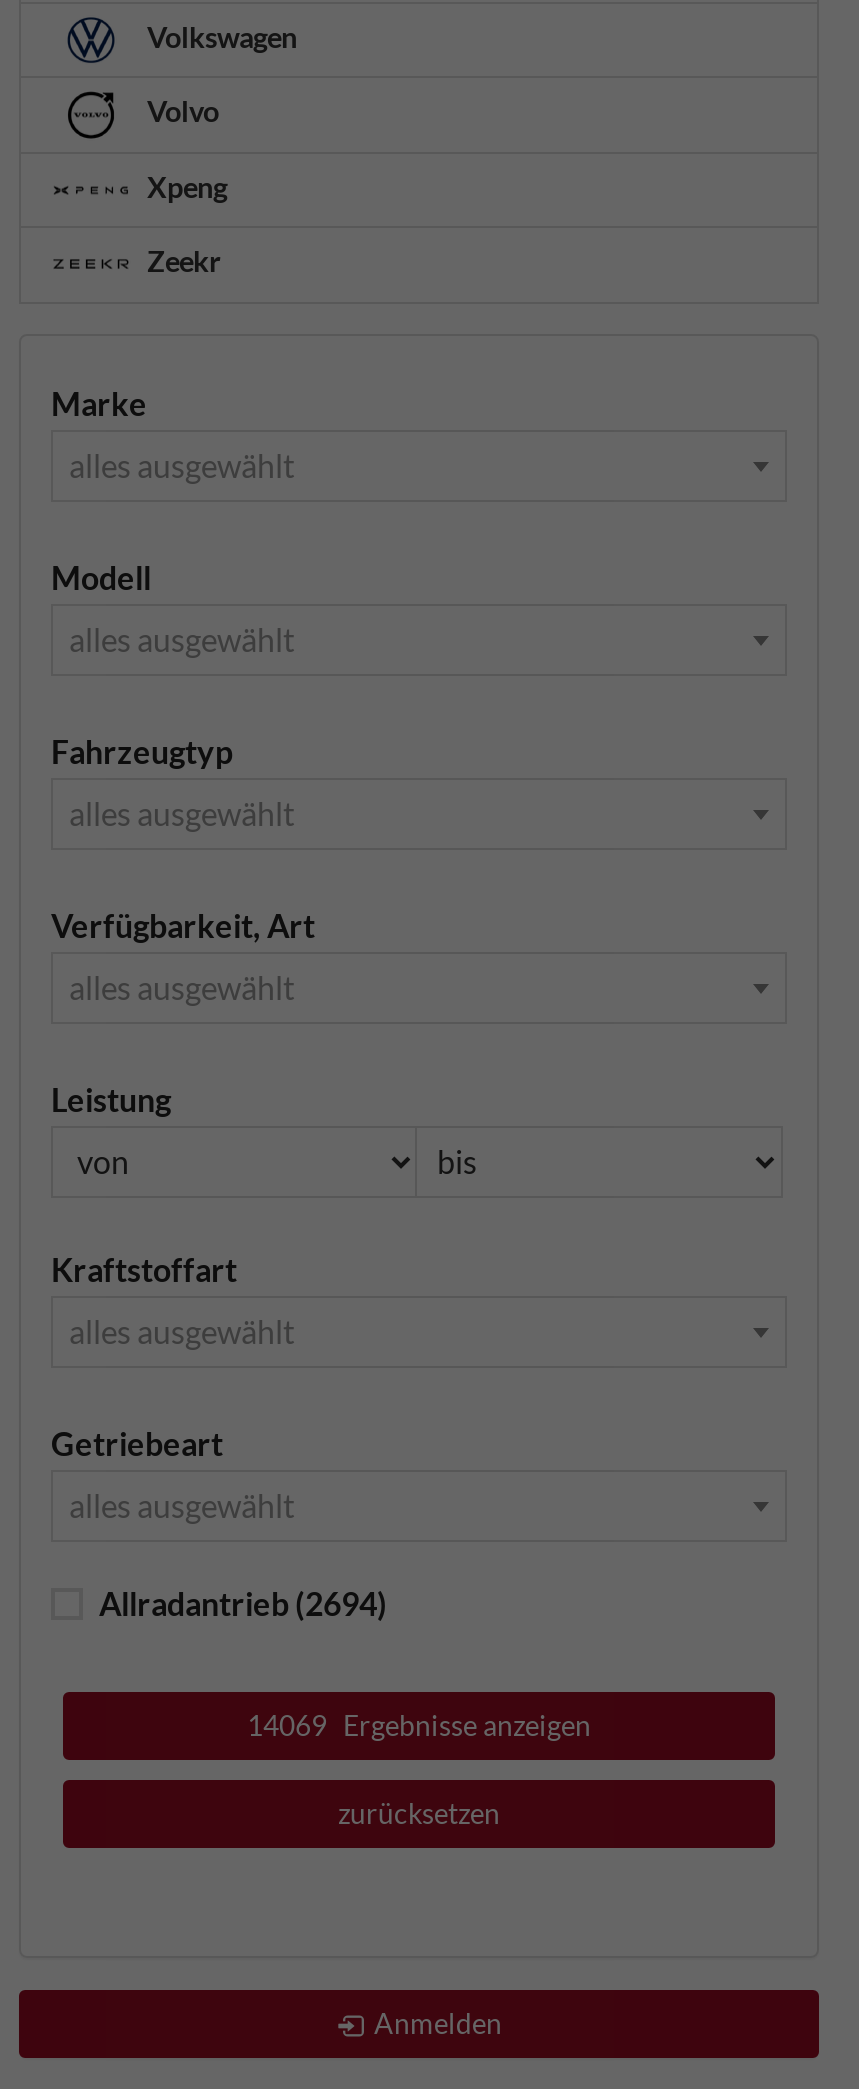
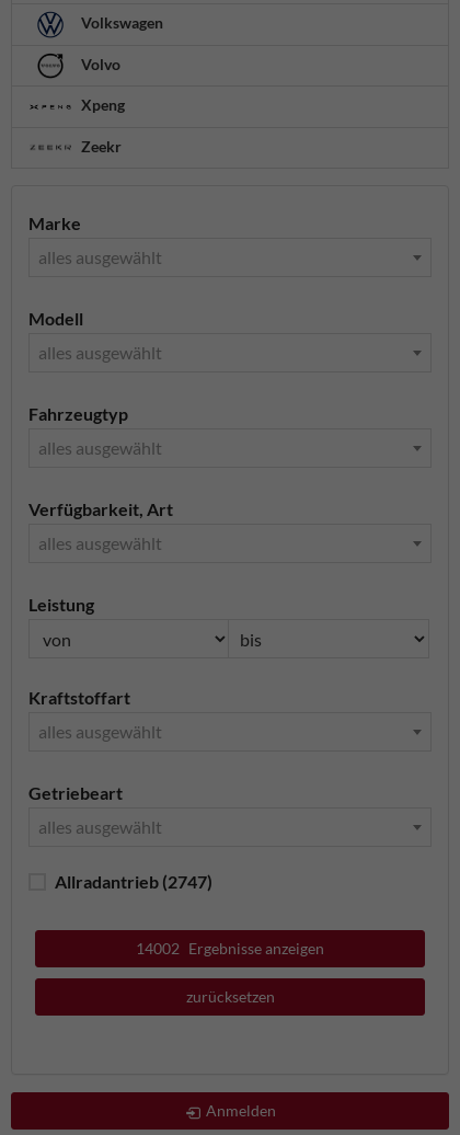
[99,1585,387,1623] Allradantrieb (2694) -> [55,871,212,892] Allradantrieb (2747)
[247,1709,591,1743] 14069 Ergebnisse anzeigen -> [136,939,324,957] 14002 Ergebnisse anzeigen

